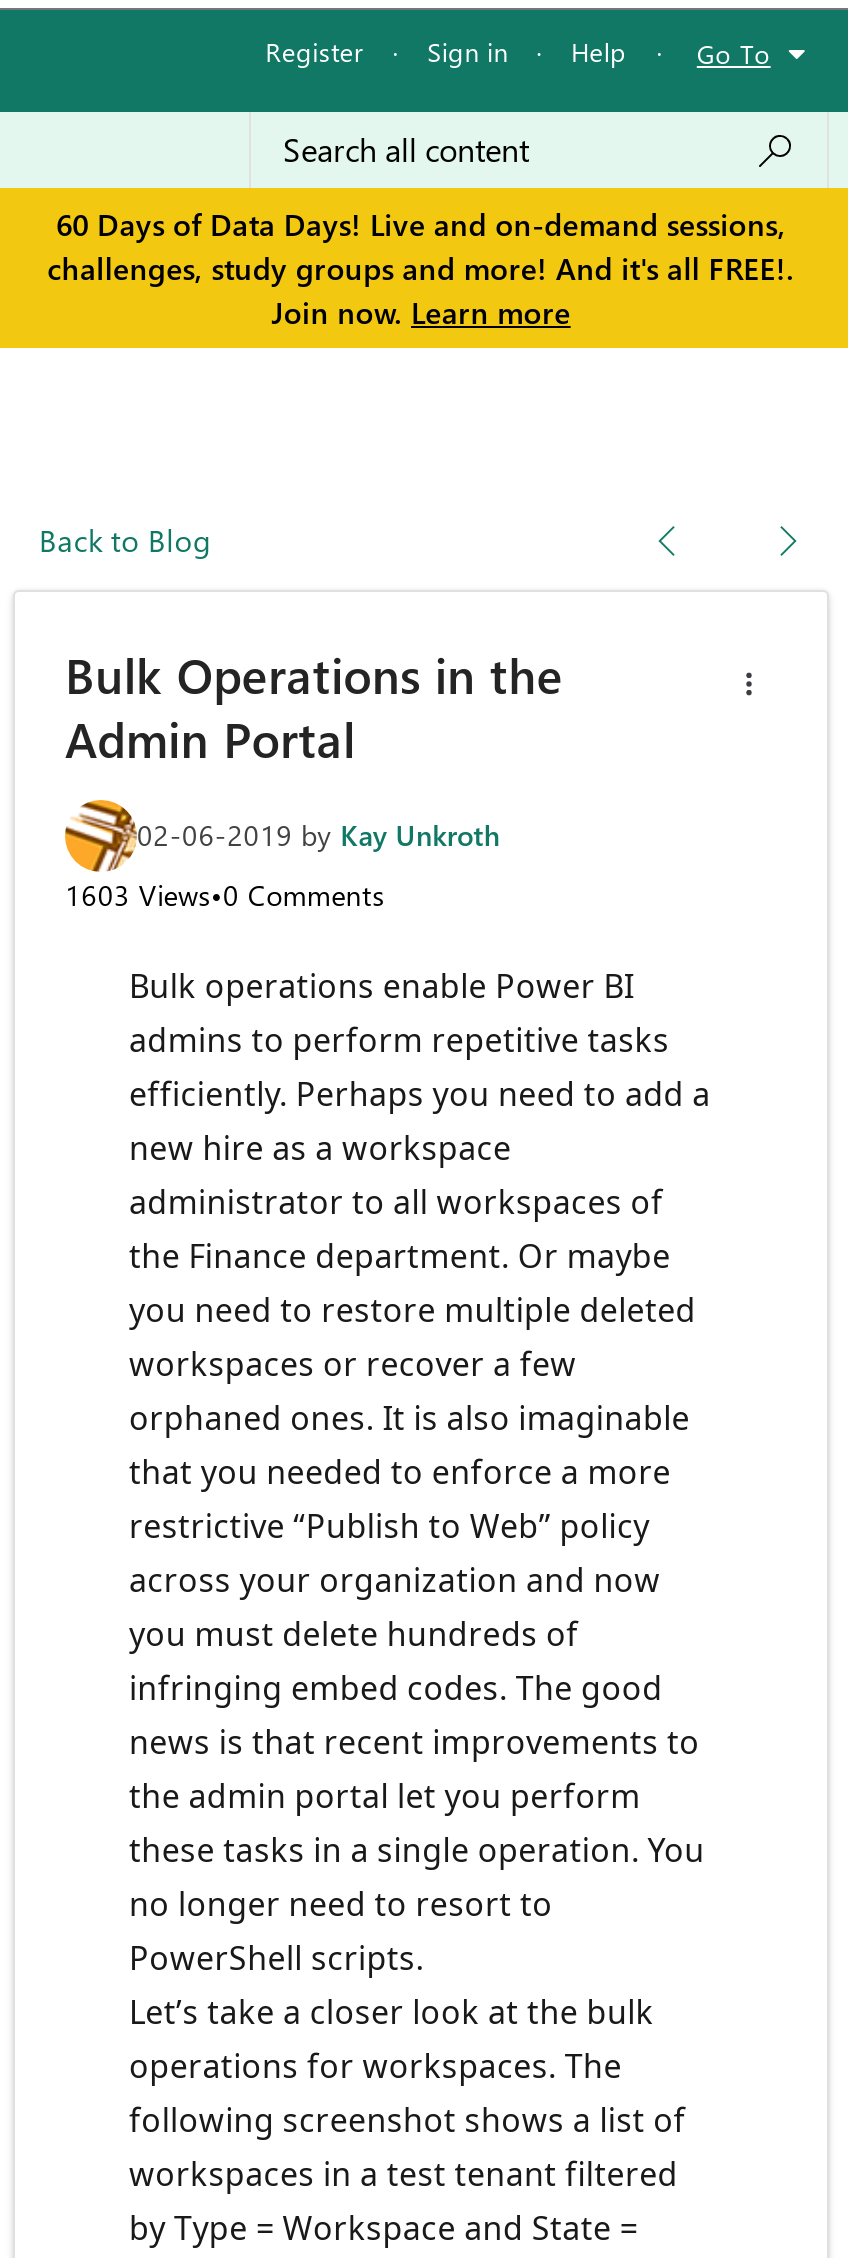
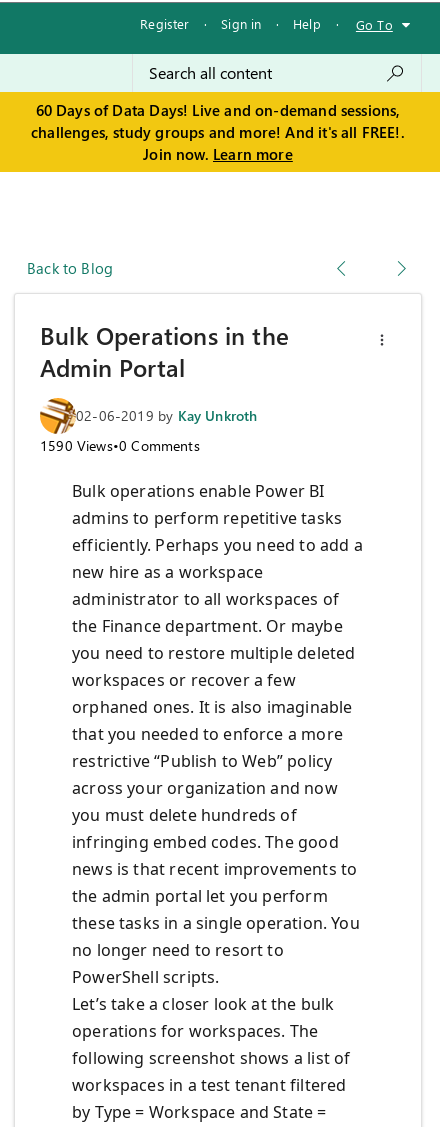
[65,877,385,915] 1603 Views•0 Comments -> [40,436,200,455] 1590 Views•0 Comments

